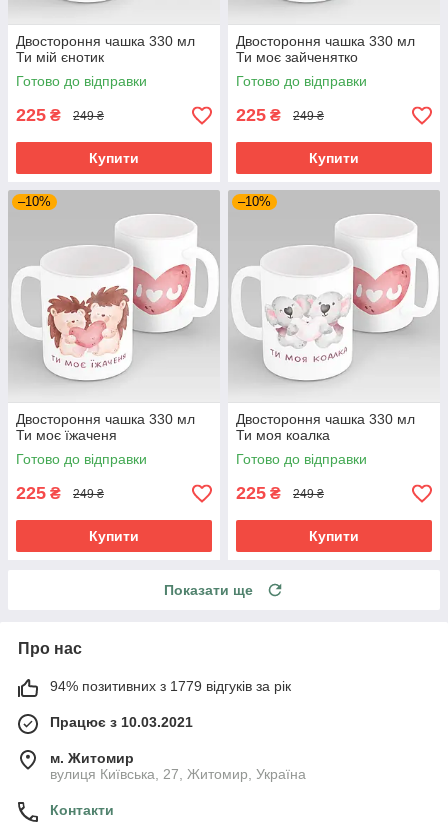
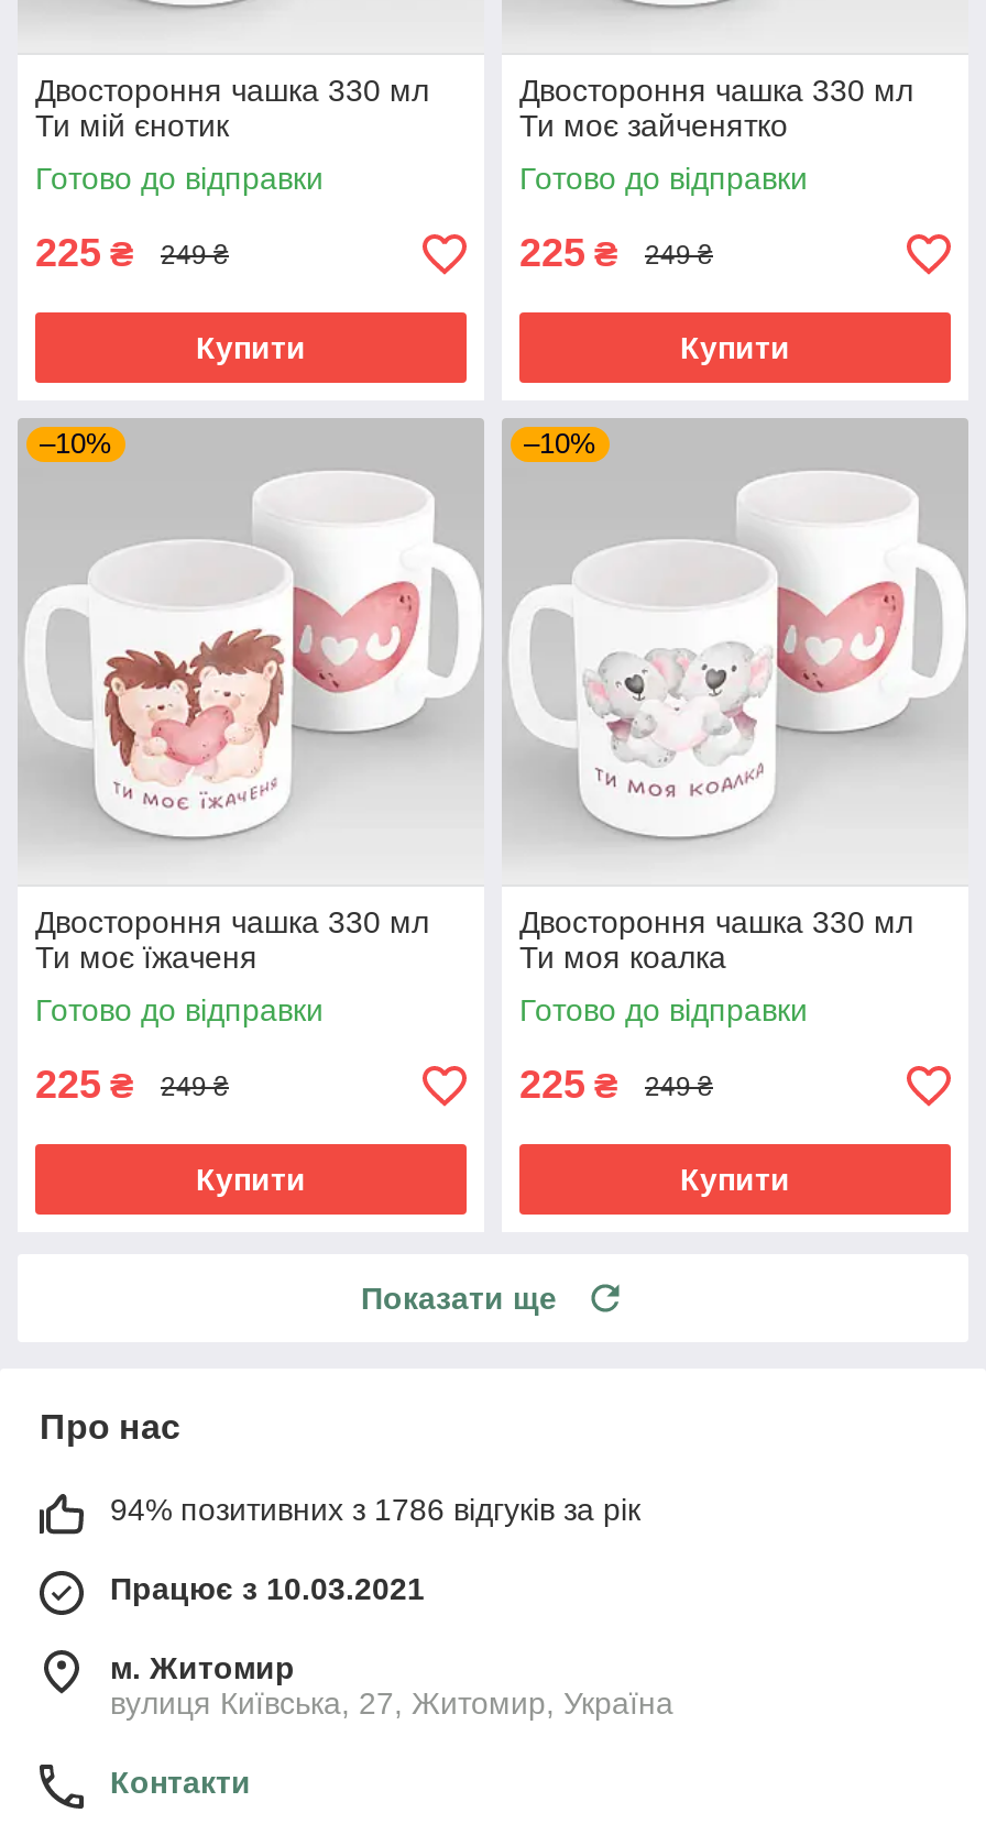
[50,678,291,694] 94% позитивних з 1779 відгуків за рік -> [110,1493,640,1528] 94% позитивних з 1786 відгуків за рік

